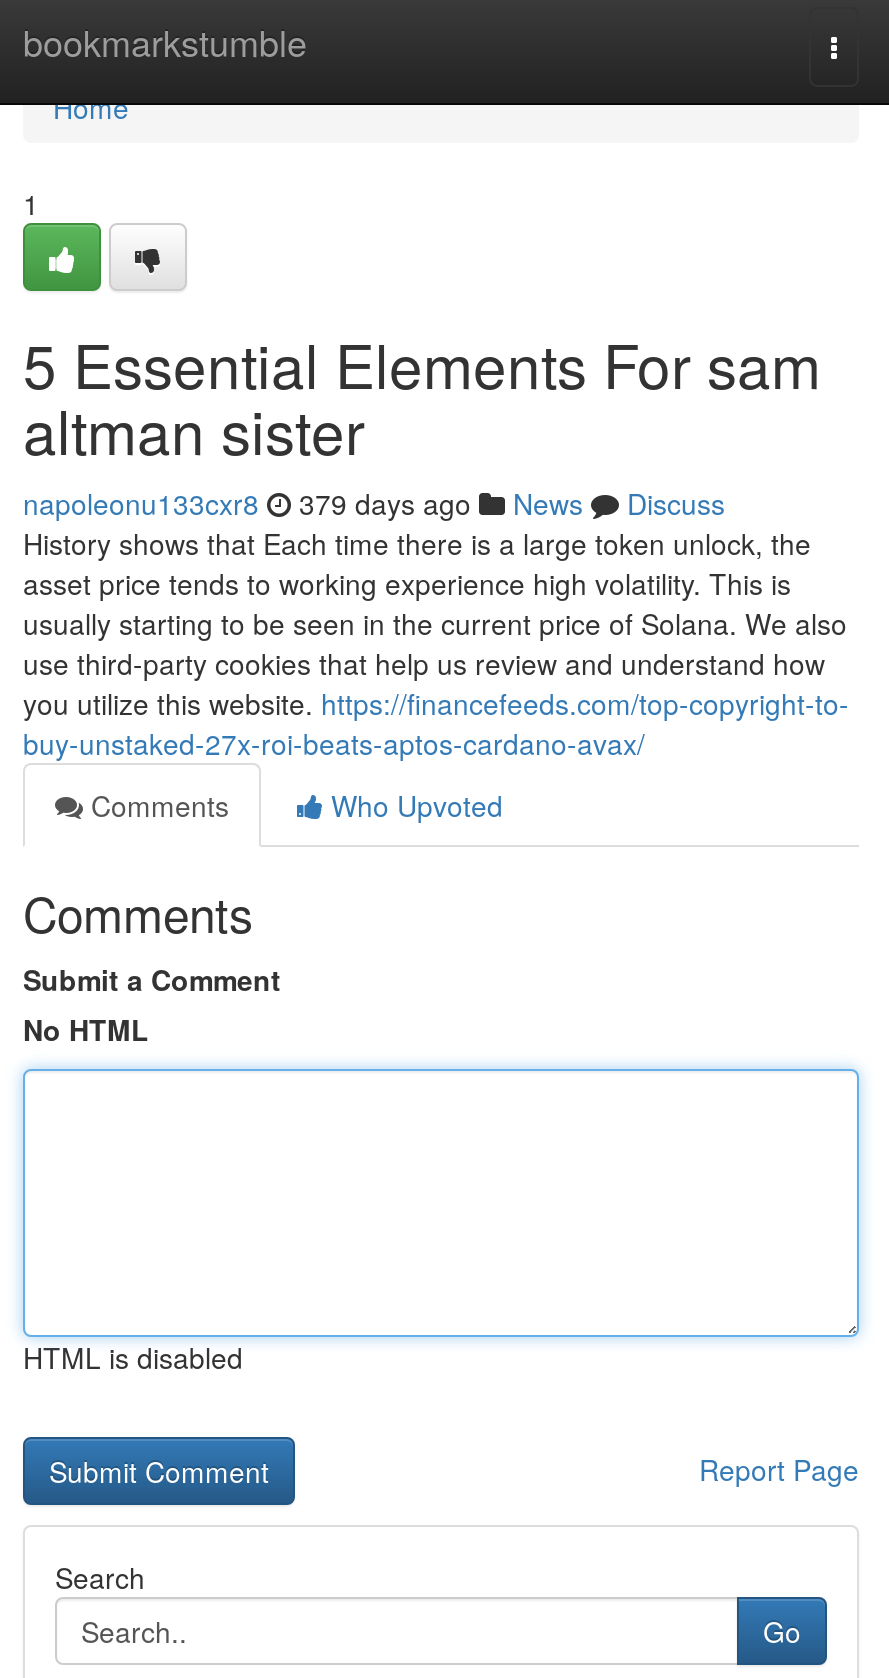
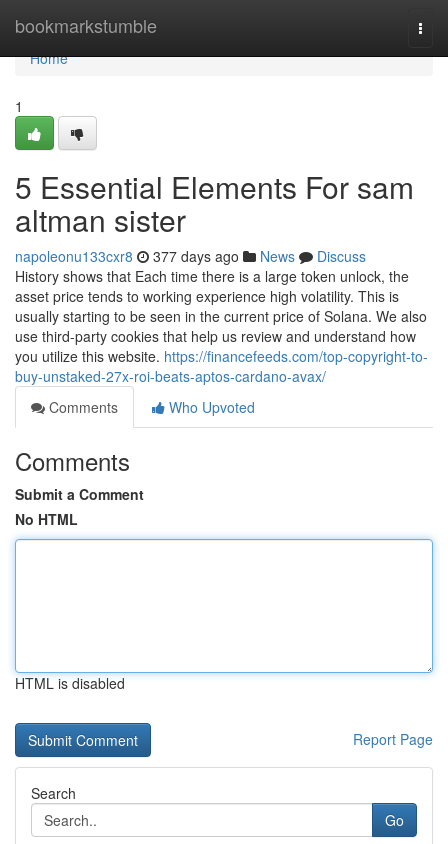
[23,483,725,523] napoleonu133cxr8 379 days ago News Discuss -> [15,246,366,266] napoleonu133cxr8 377 days ago News Discuss

